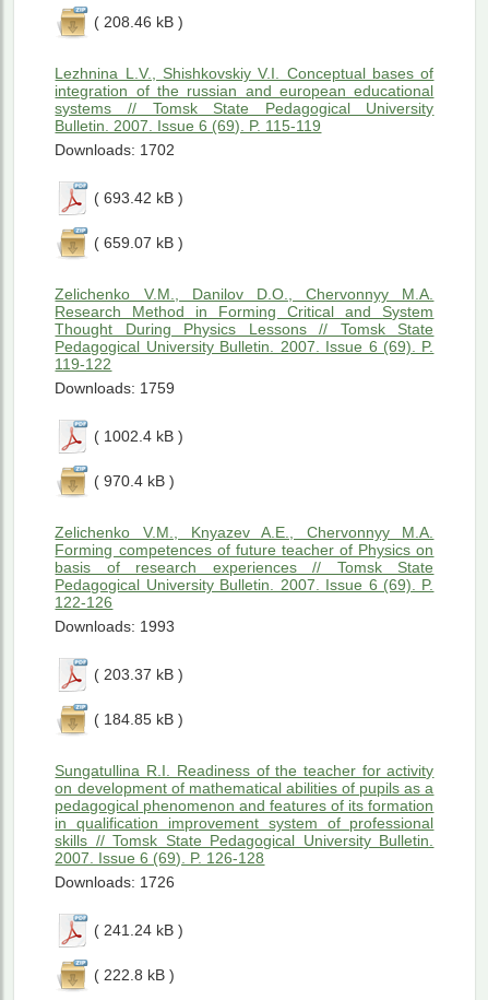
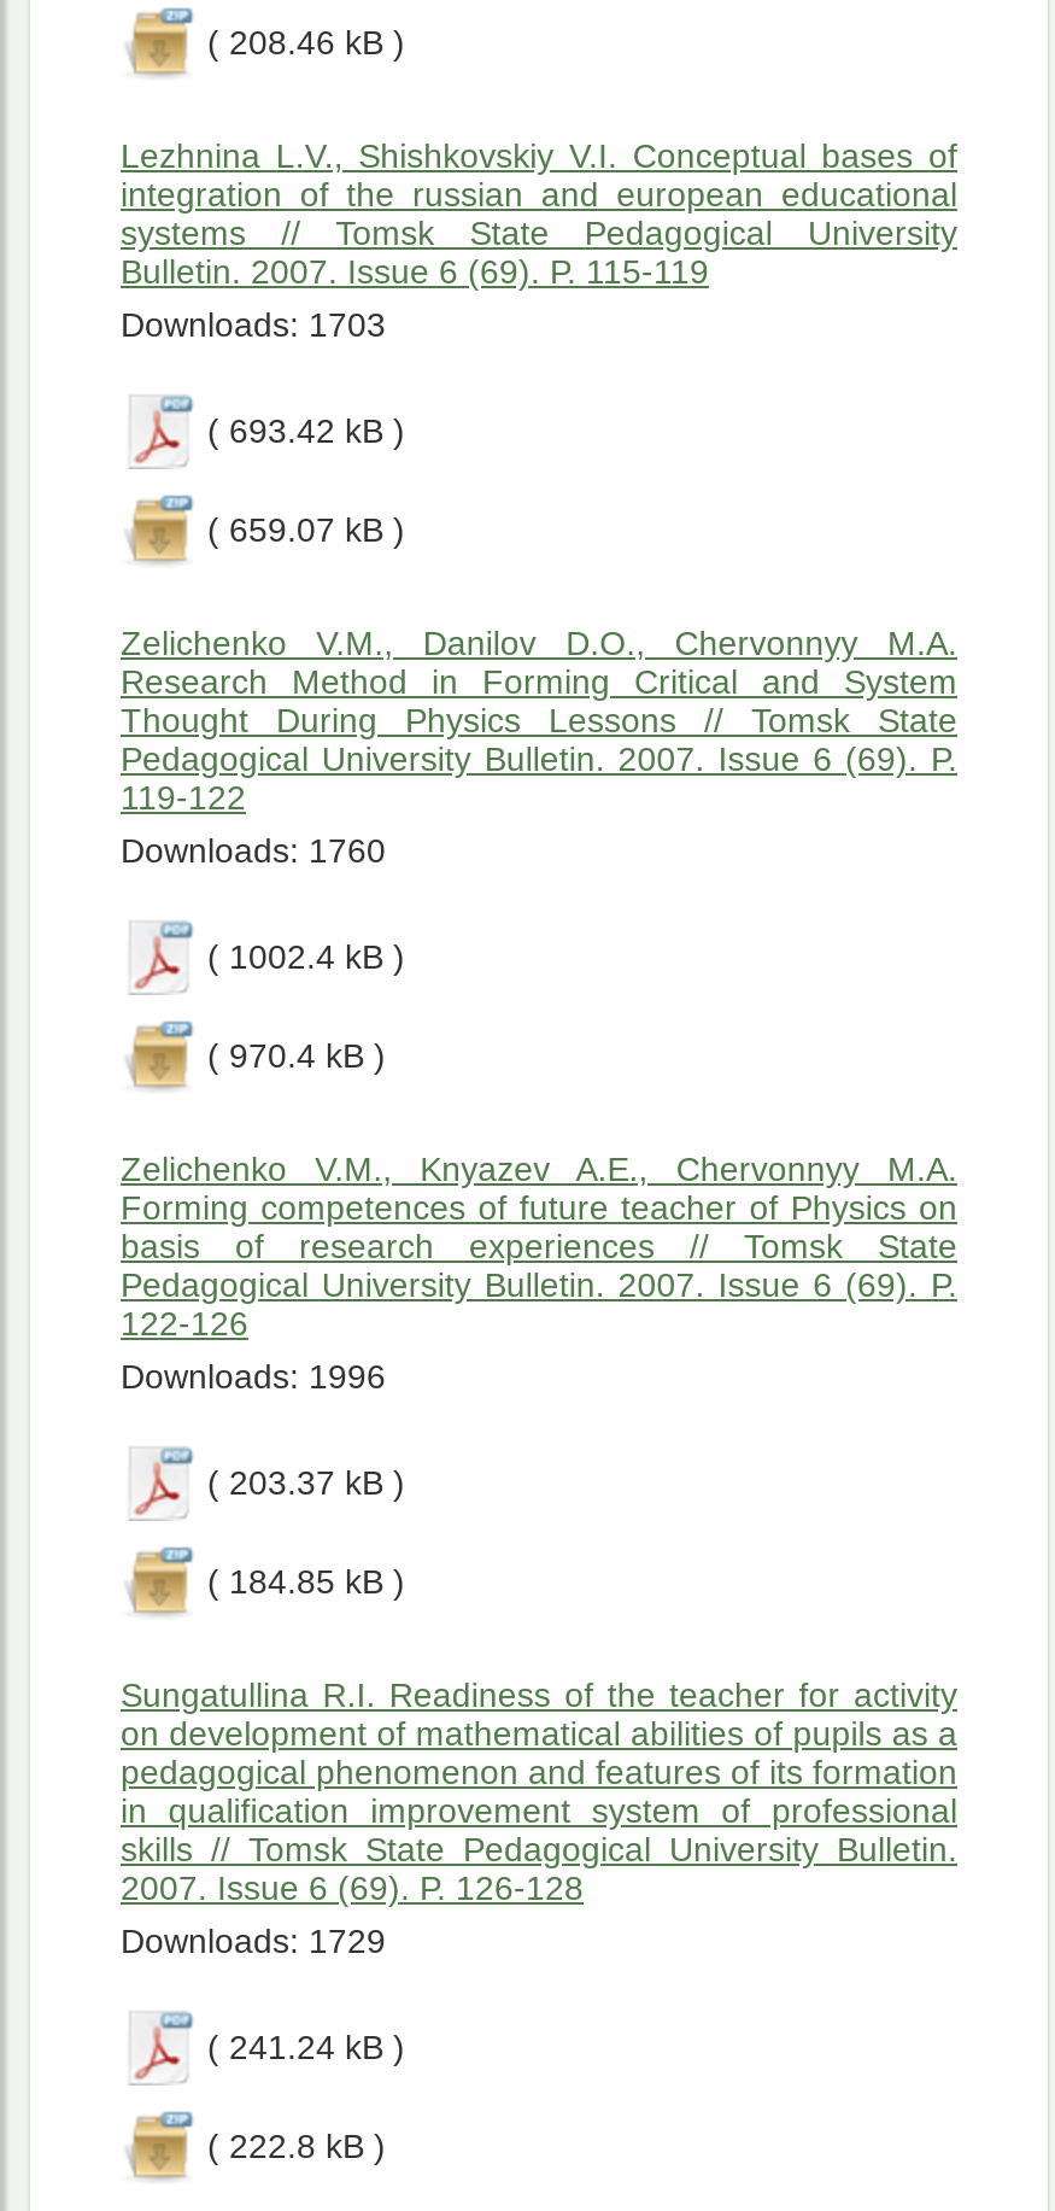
[55,141,175,158] Downloads: 1702 -> [121,305,386,344] Downloads: 1703
[55,379,175,397] Downloads: 1759 -> [121,831,386,870] Downloads: 1760
[55,617,175,635] Downloads: 1993 -> [121,1357,386,1396] Downloads: 1996
[55,873,175,891] Downloads: 1726 -> [121,1922,386,1960] Downloads: 1729

